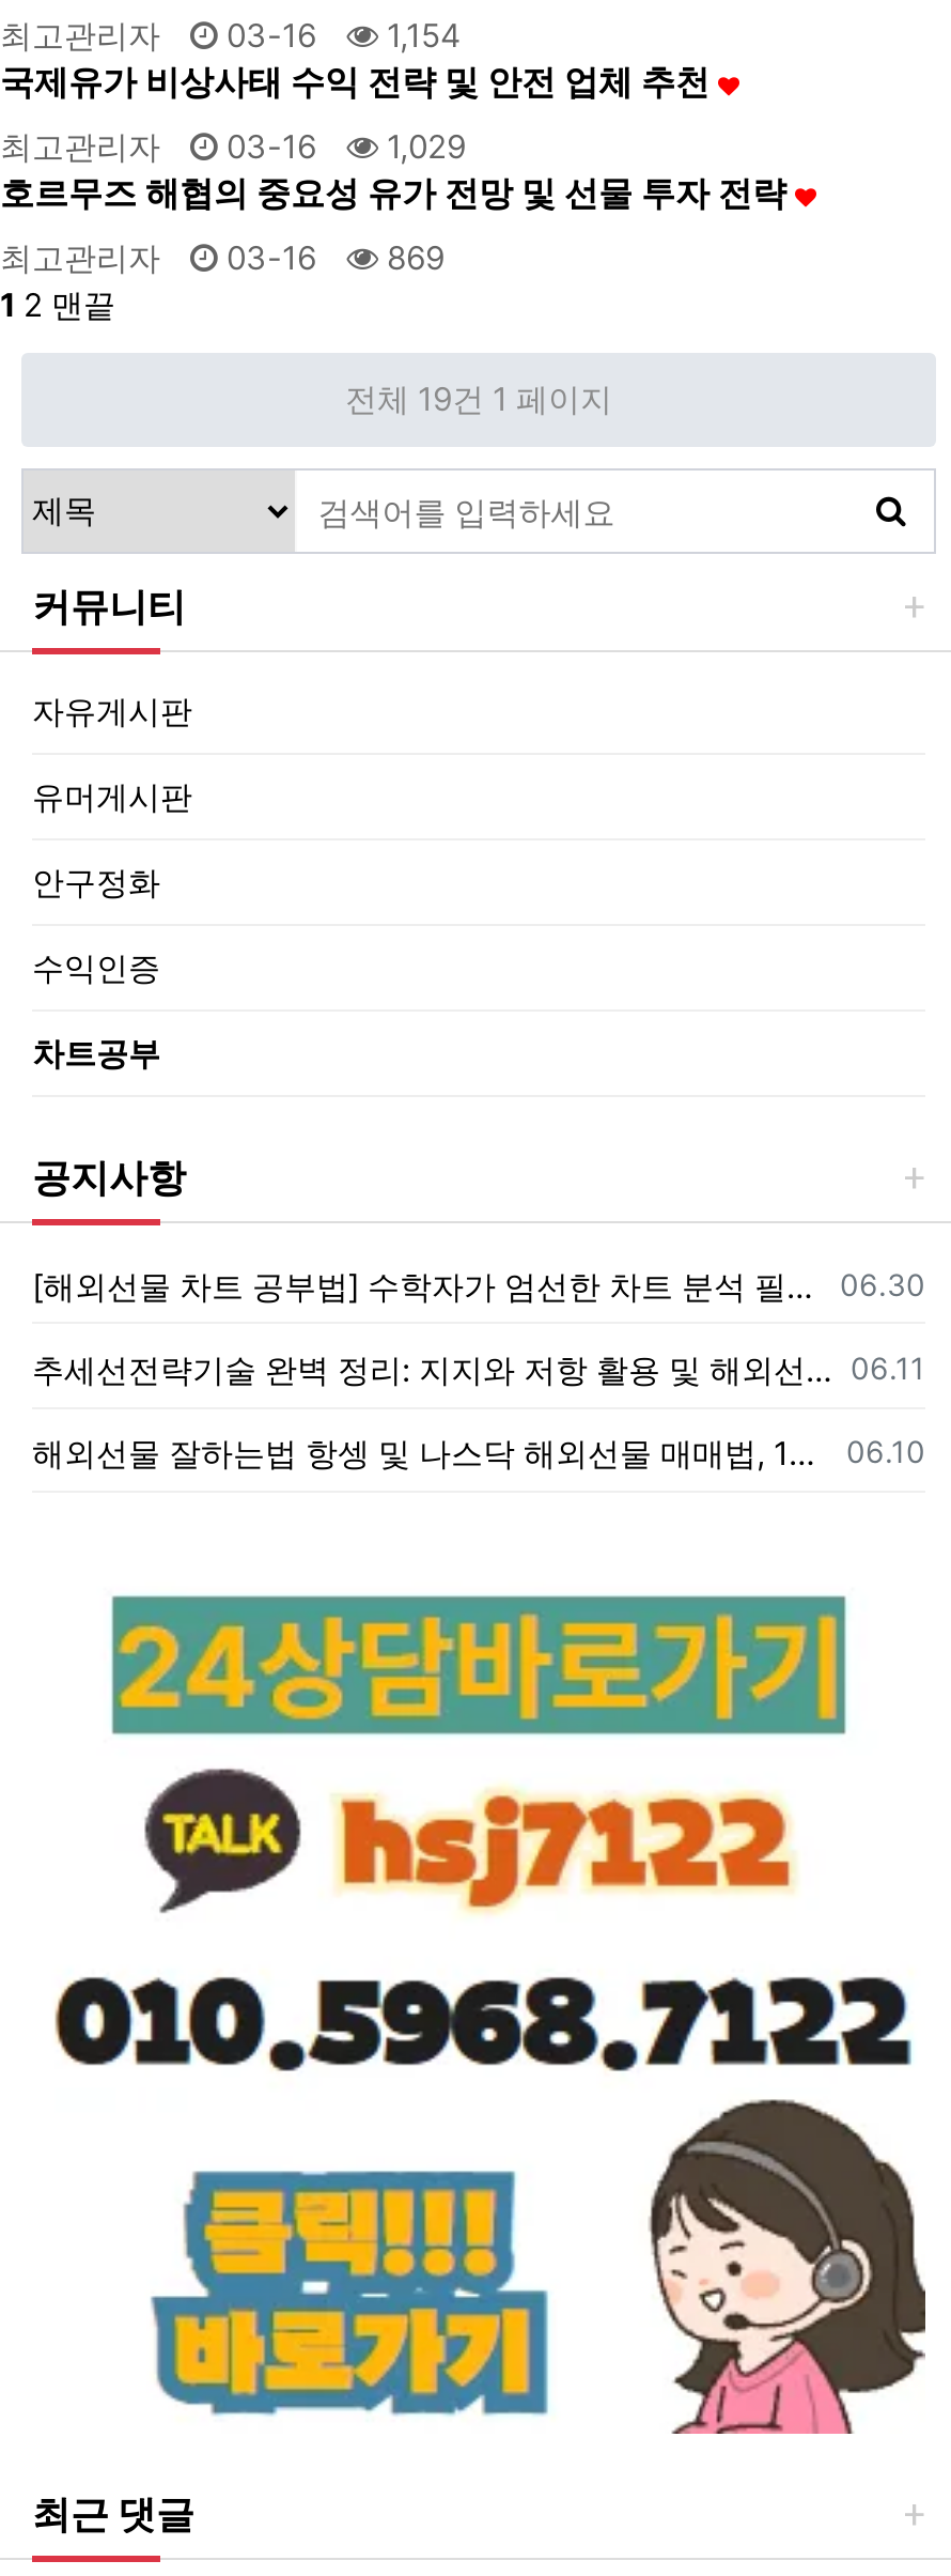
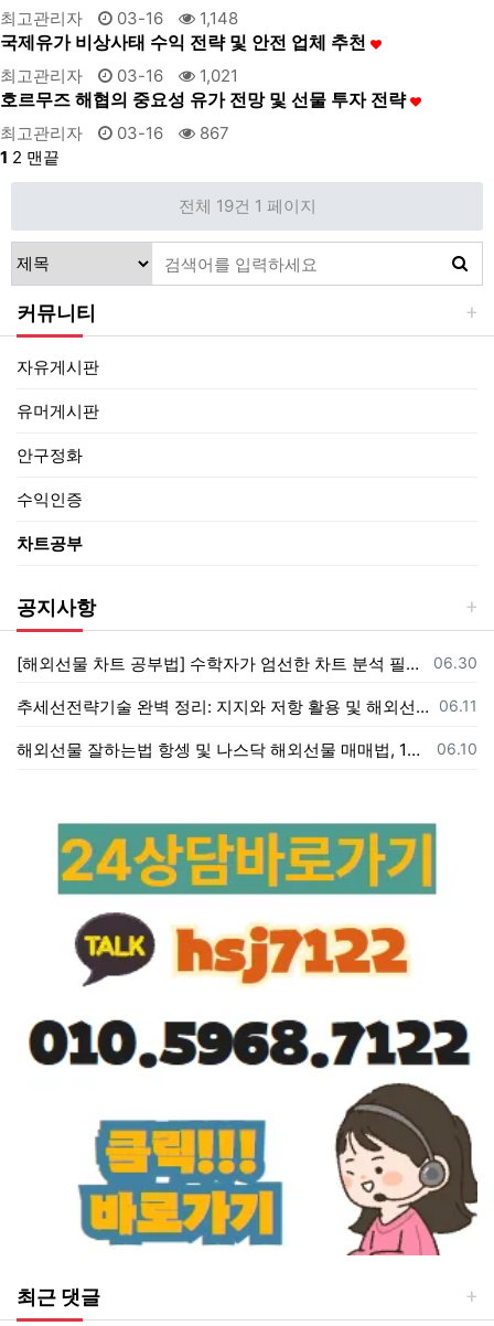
[0,15,462,56] 최고관리자 03-16 1,154 -> [0,8,238,29] 최고관리자 03-16 1,148
[0,126,466,167] 최고관리자 03-16 1,029 -> [0,65,238,86] 최고관리자 03-16 1,021
[0,237,445,278] 최고관리자 03-16 869 -> [0,122,229,143] 최고관리자 03-16 867

